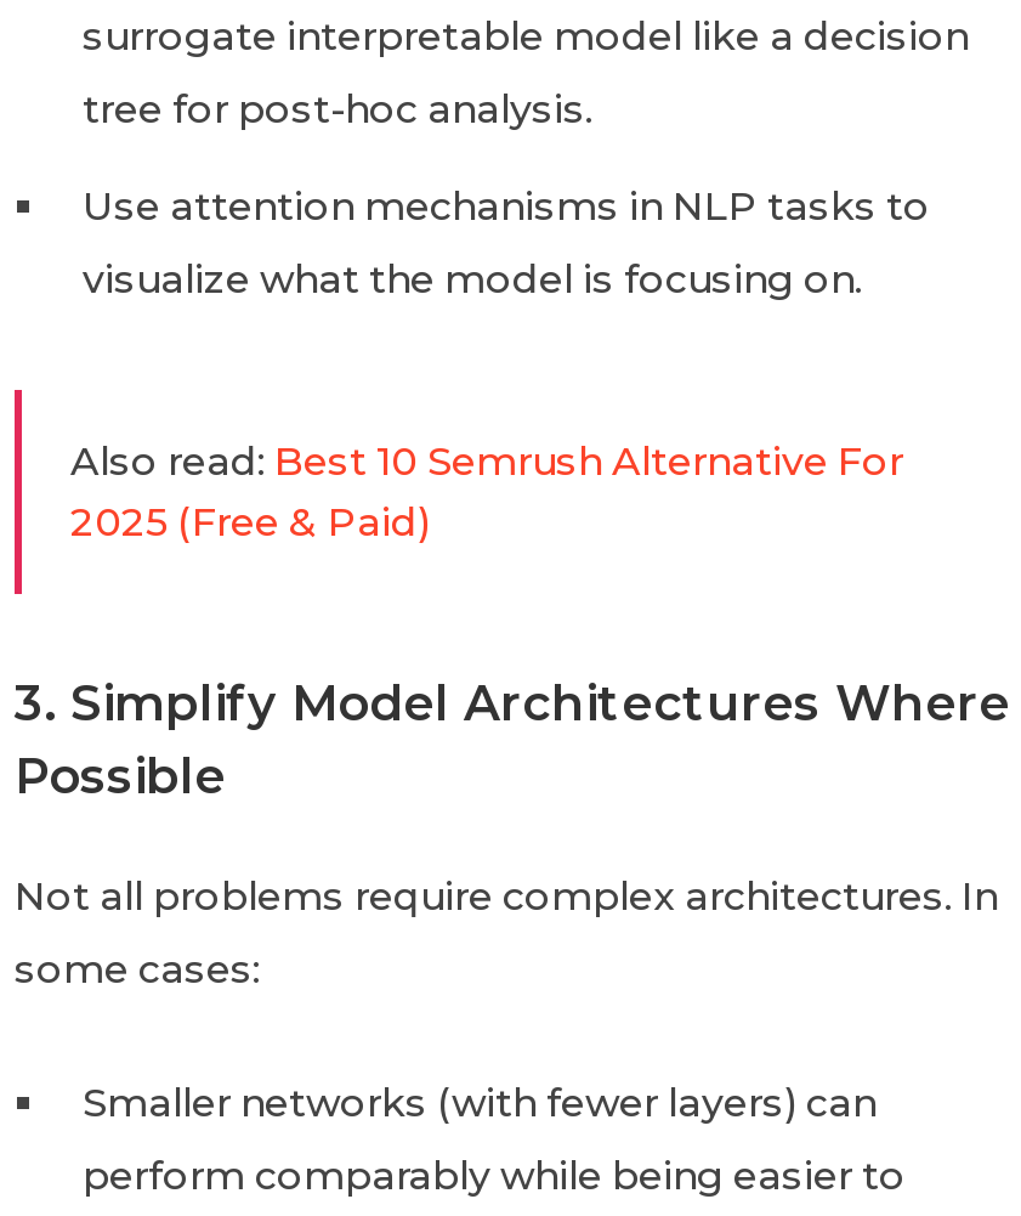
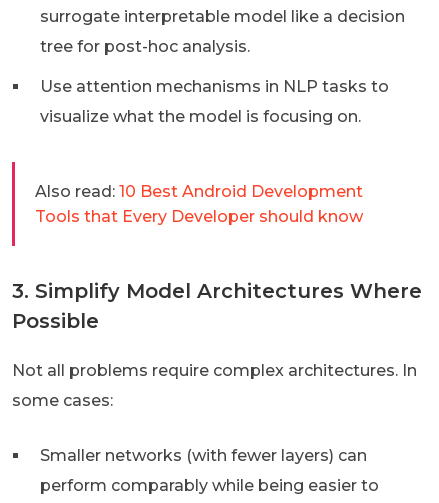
[70,438,903,545] Also read: Best 10 Semrush Alternative For | 2025 (Free & Paid) -> [35,182,363,226] Also read: 10 Best Android Development | Tools that Every Developer should know

